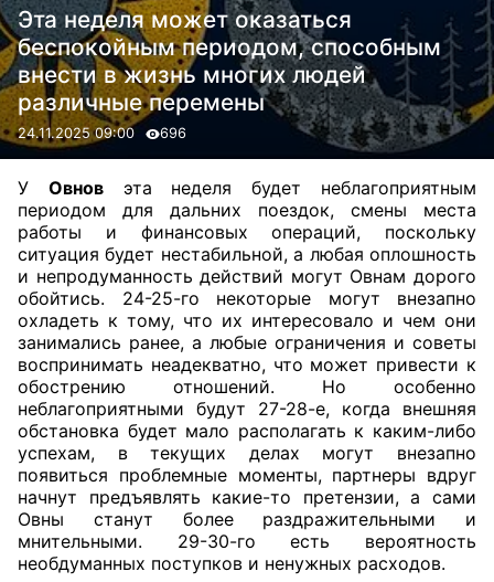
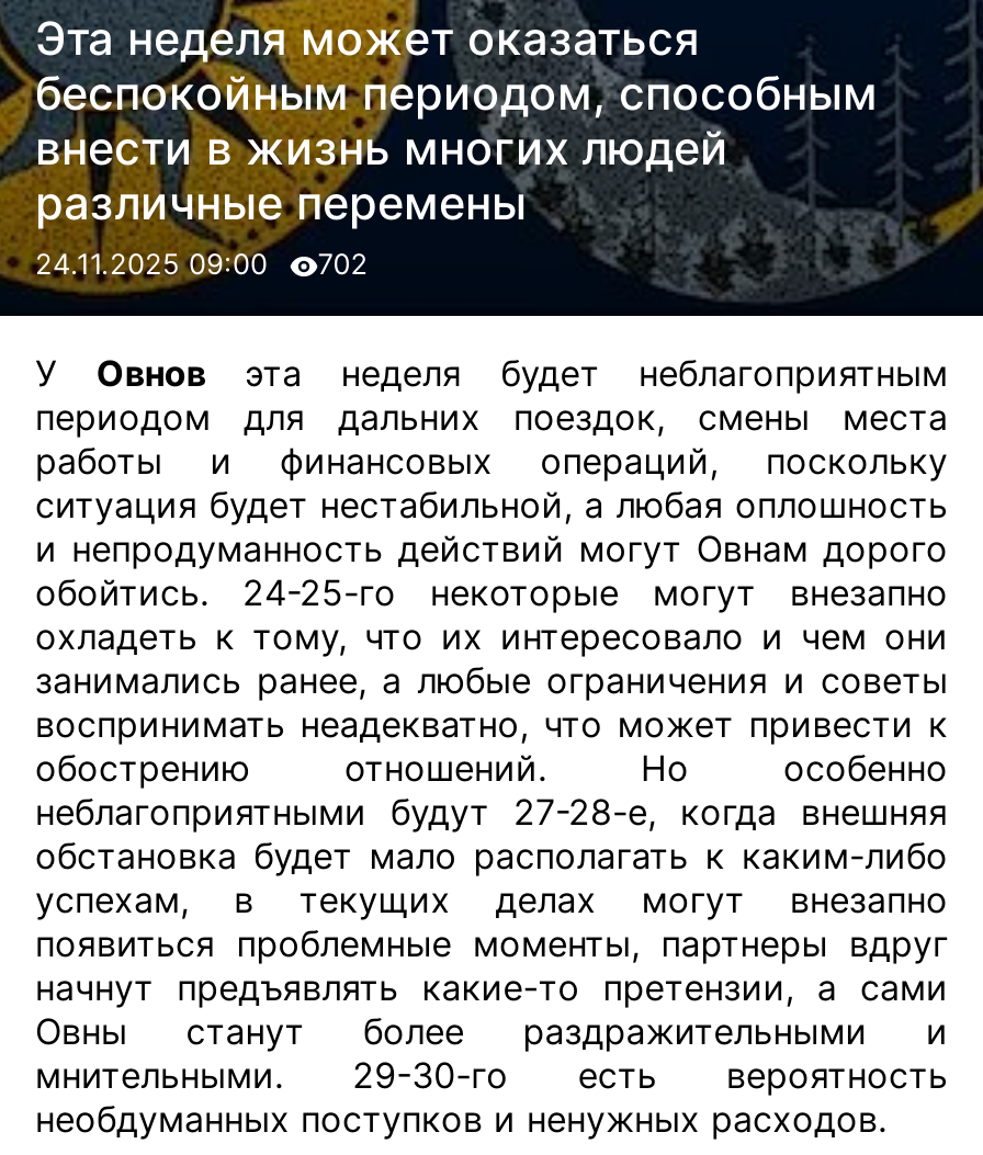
[18,125,186,141] 24.11.2025 09:00 696 -> [35,248,368,281] 24.11.2025 09:00 702

